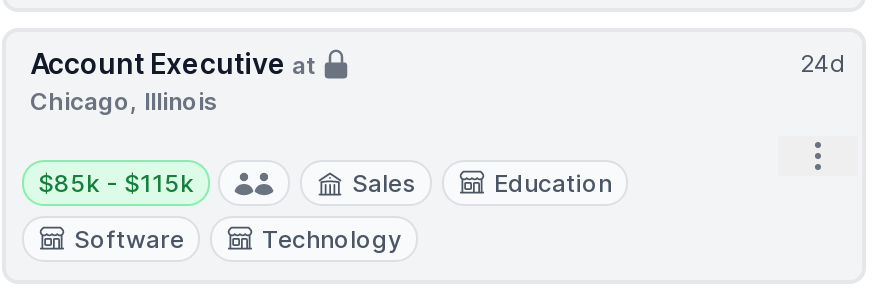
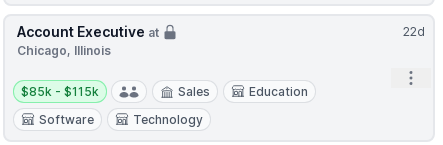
[800,48,846,78] 24d -> [403,24,425,39] 22d

